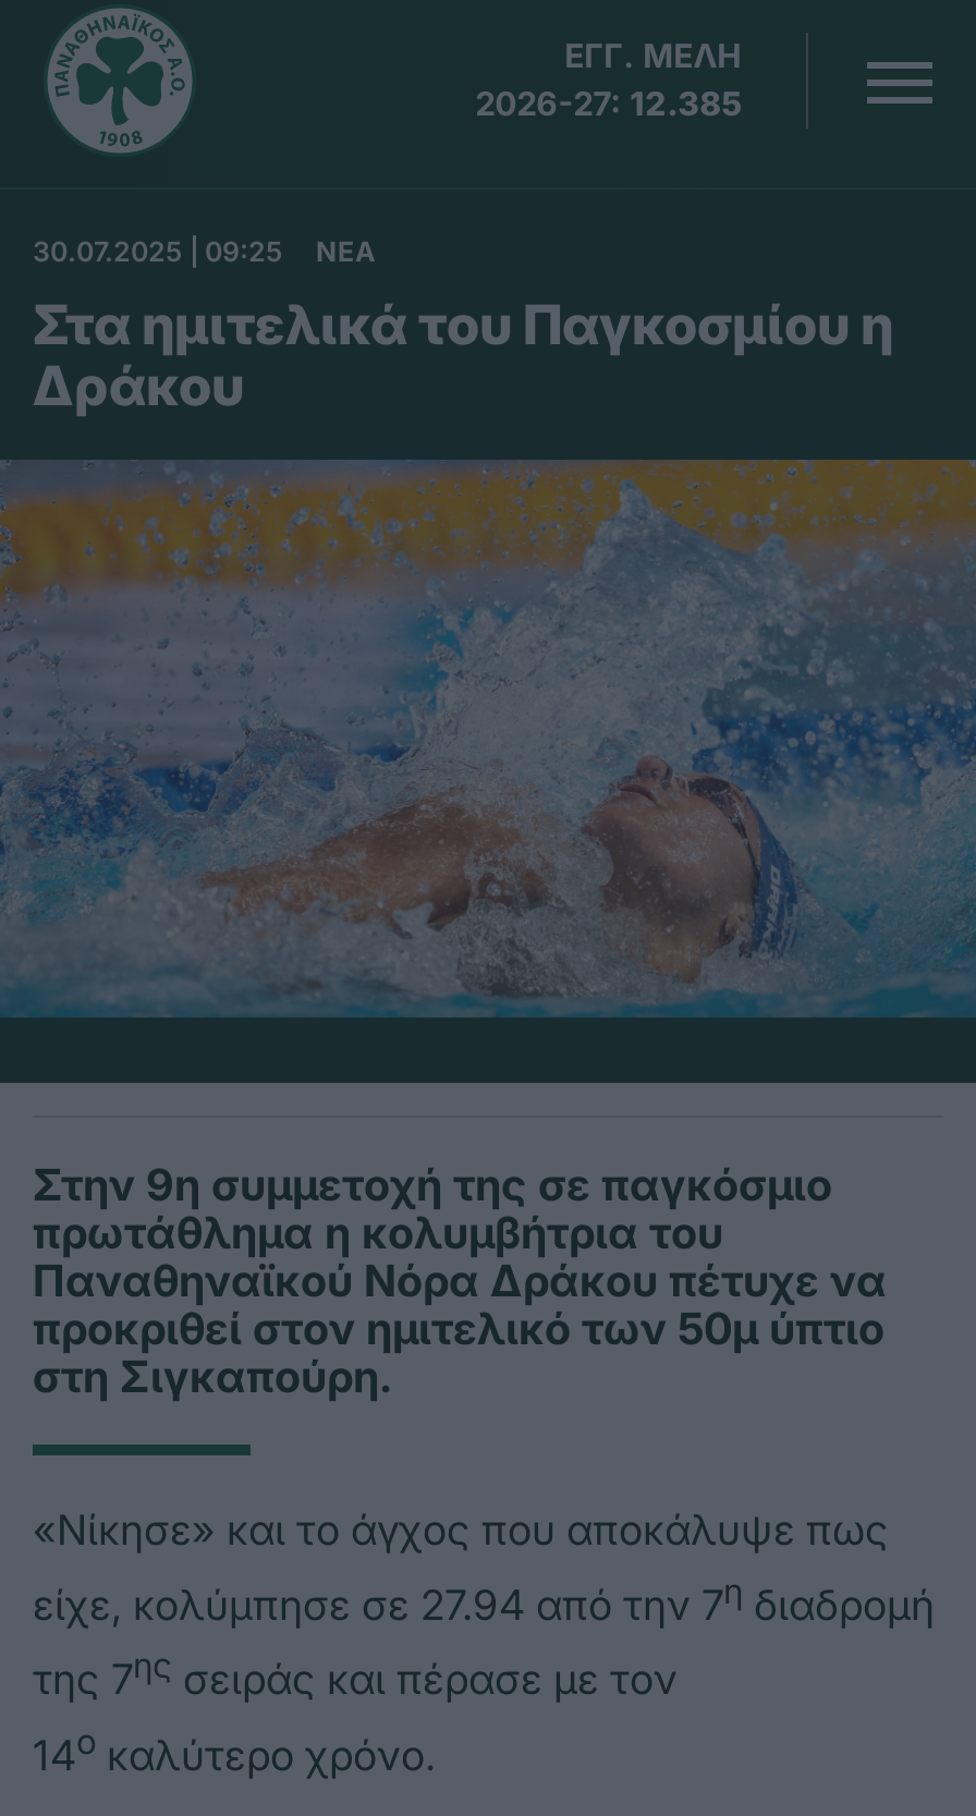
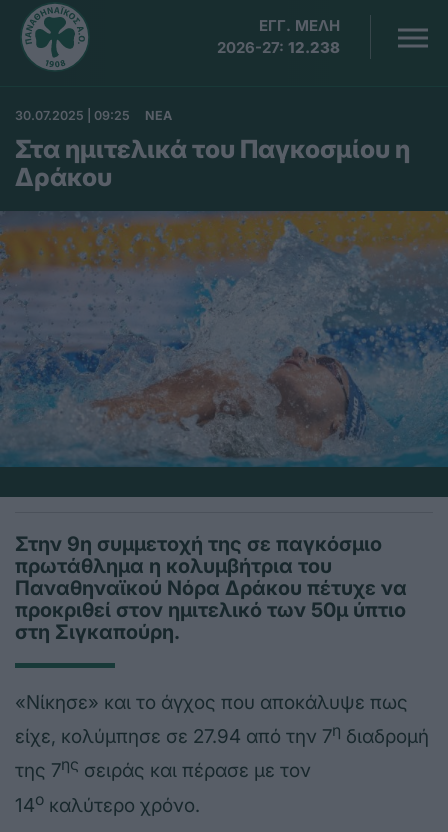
[475,83,741,124] 2026-27: 12.385 -> [217,38,340,57] 2026-27: 12.238

